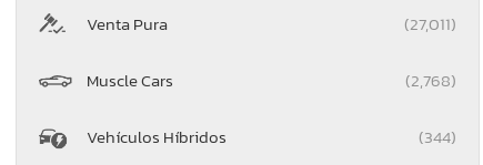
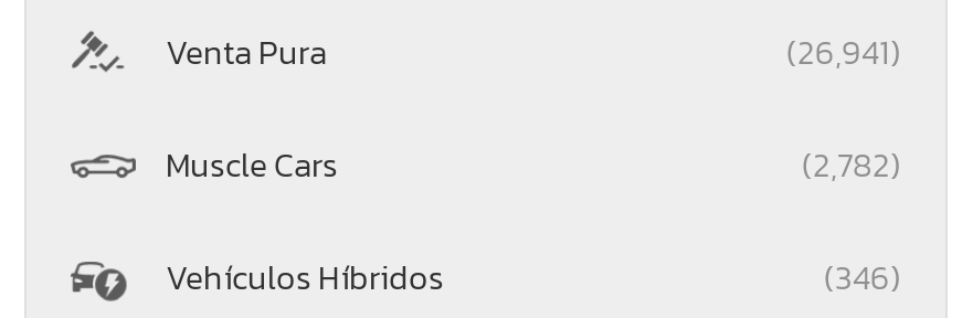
[404,11,456,36] (27,011) -> [786,25,901,76] (26,941)
[405,67,456,92] (2,768) -> [802,138,901,189] (2,782)
[419,123,456,149] (344) -> [824,251,901,301] (346)

